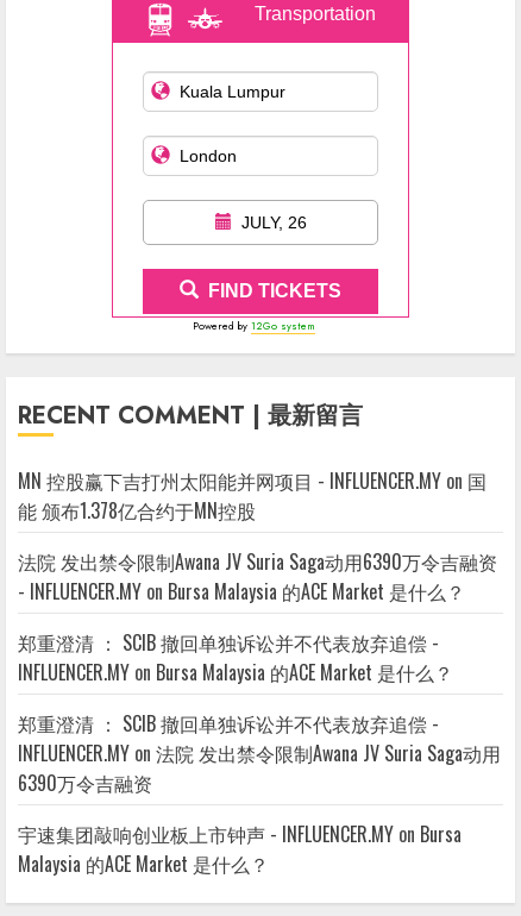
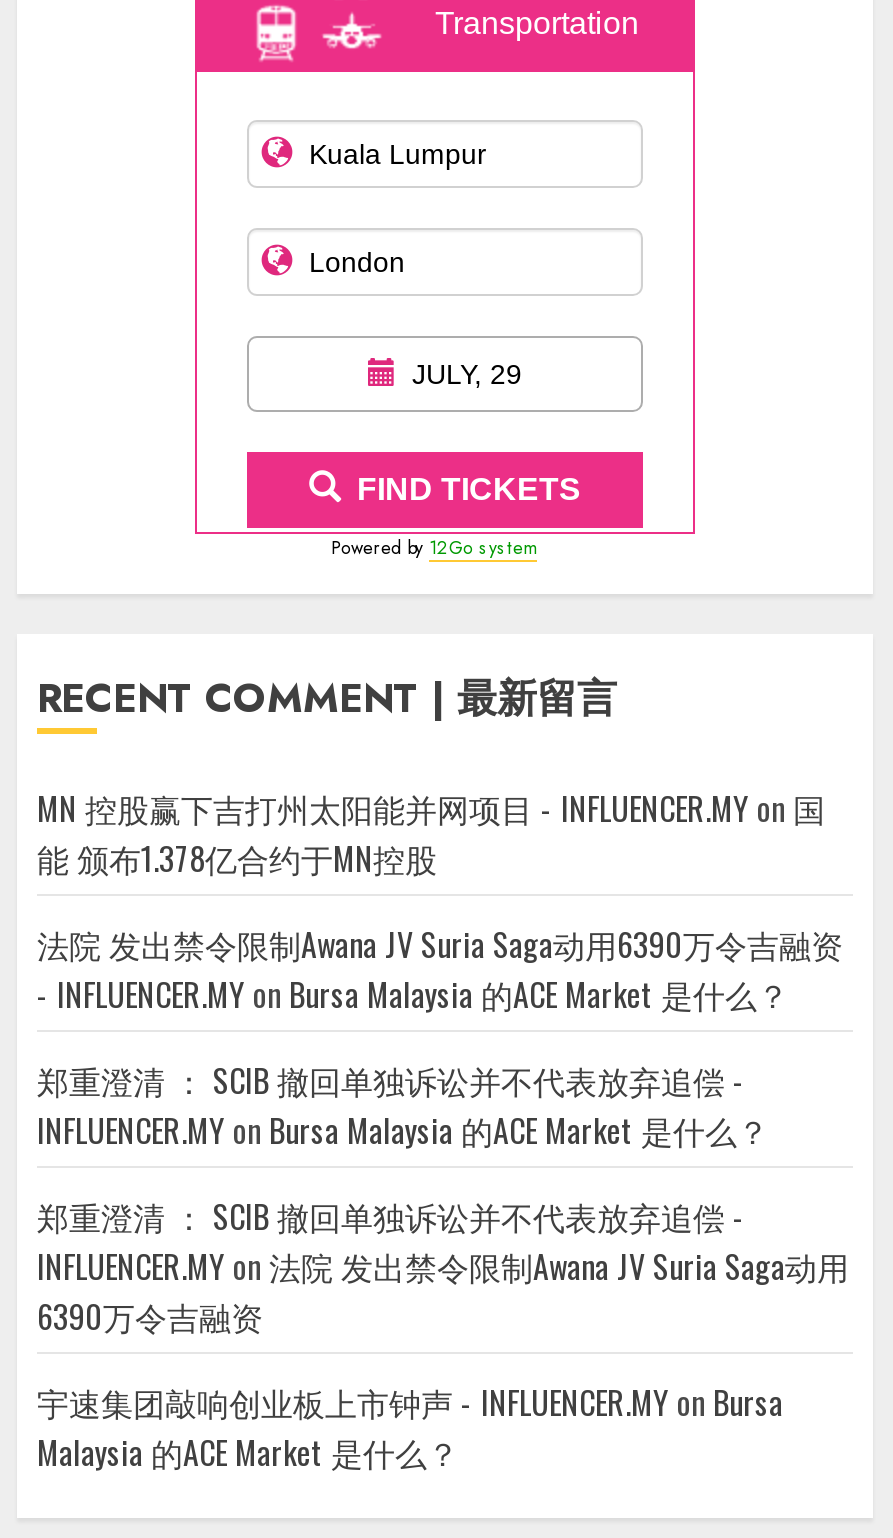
[241,213,306,232] JULY, 26 -> [412,358,522,390] JULY, 29

